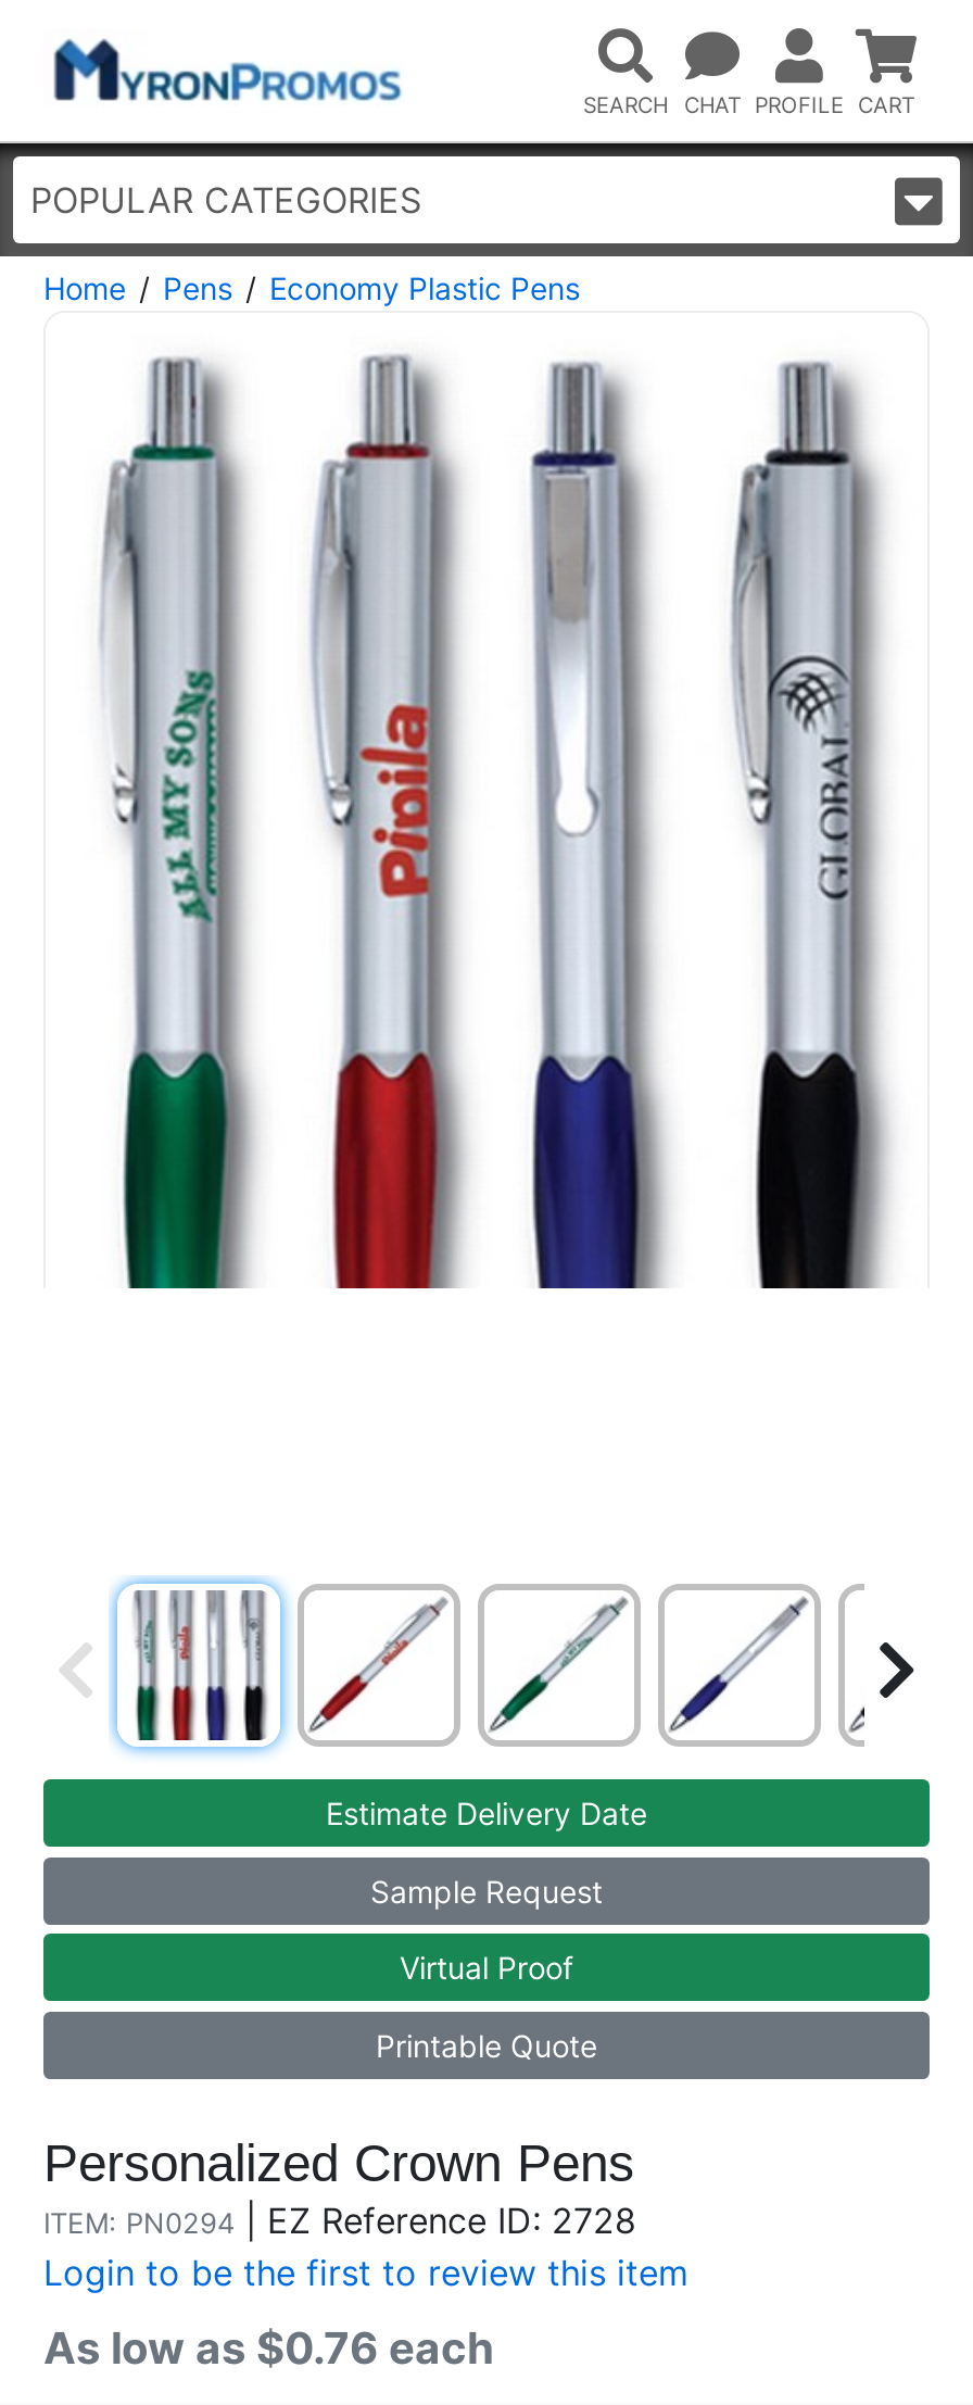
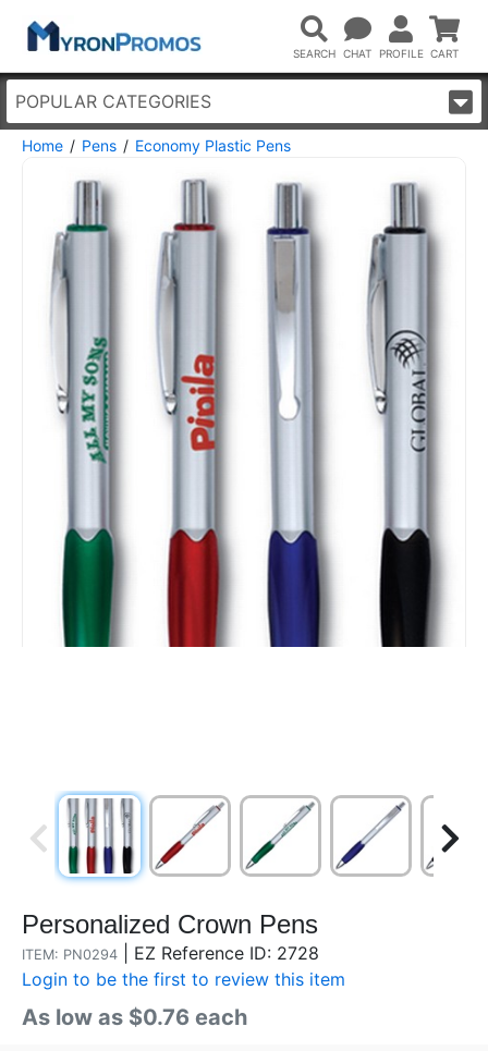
[41,1777,932,2081] [image] | Estimate Delivery Date | Sample Request | Virtual Proof | Printable Quote -> none

